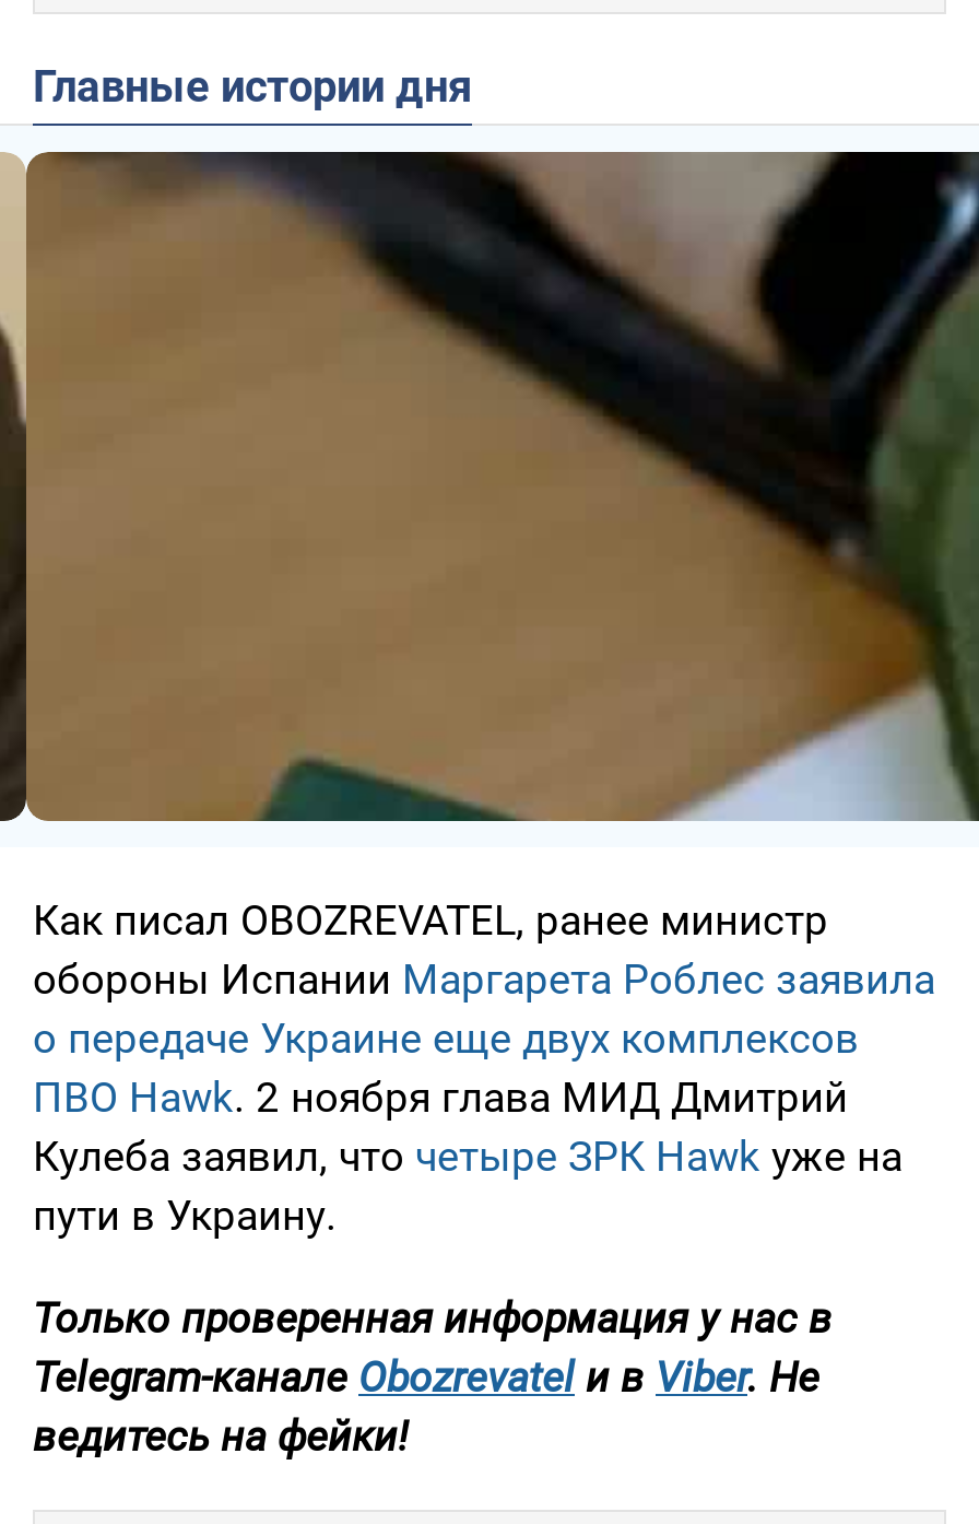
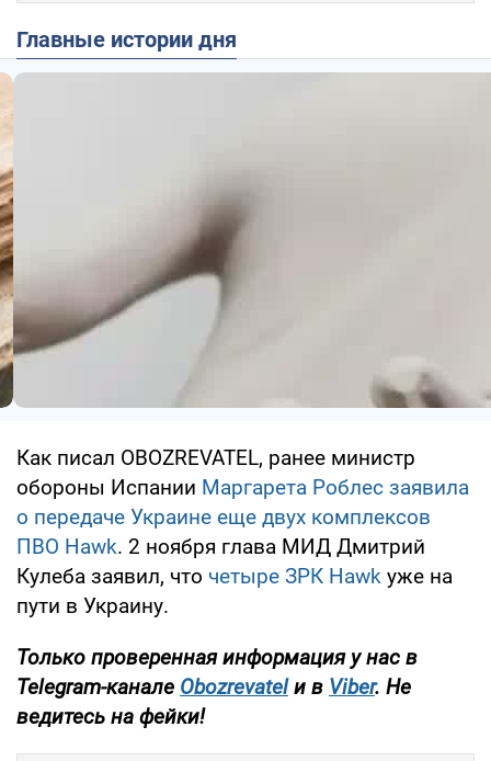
[7,150,972,823] [image] -> [3,72,488,409] [image]

